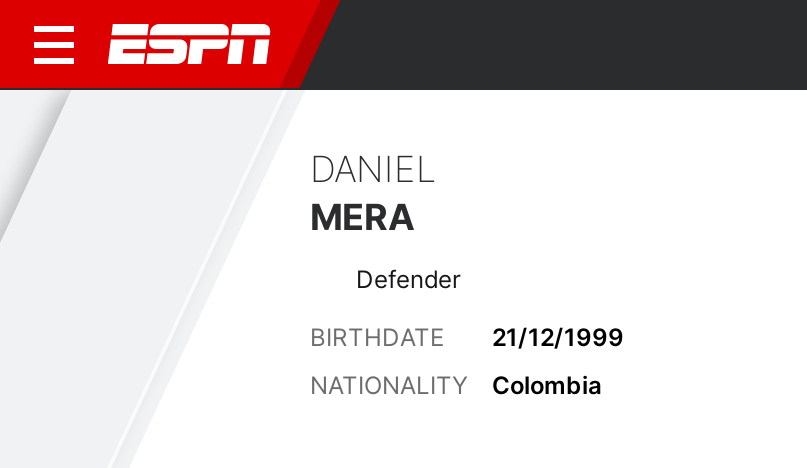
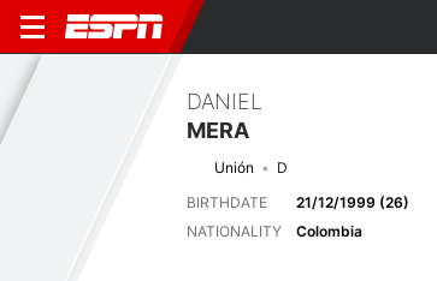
[356,263,460,293] Defender -> [214,158,288,176] Unión | D
[310,321,624,351] BIRTHDATE 21/12/1999 -> [187,193,409,211] BIRTHDATE 21/12/1999 (26)

